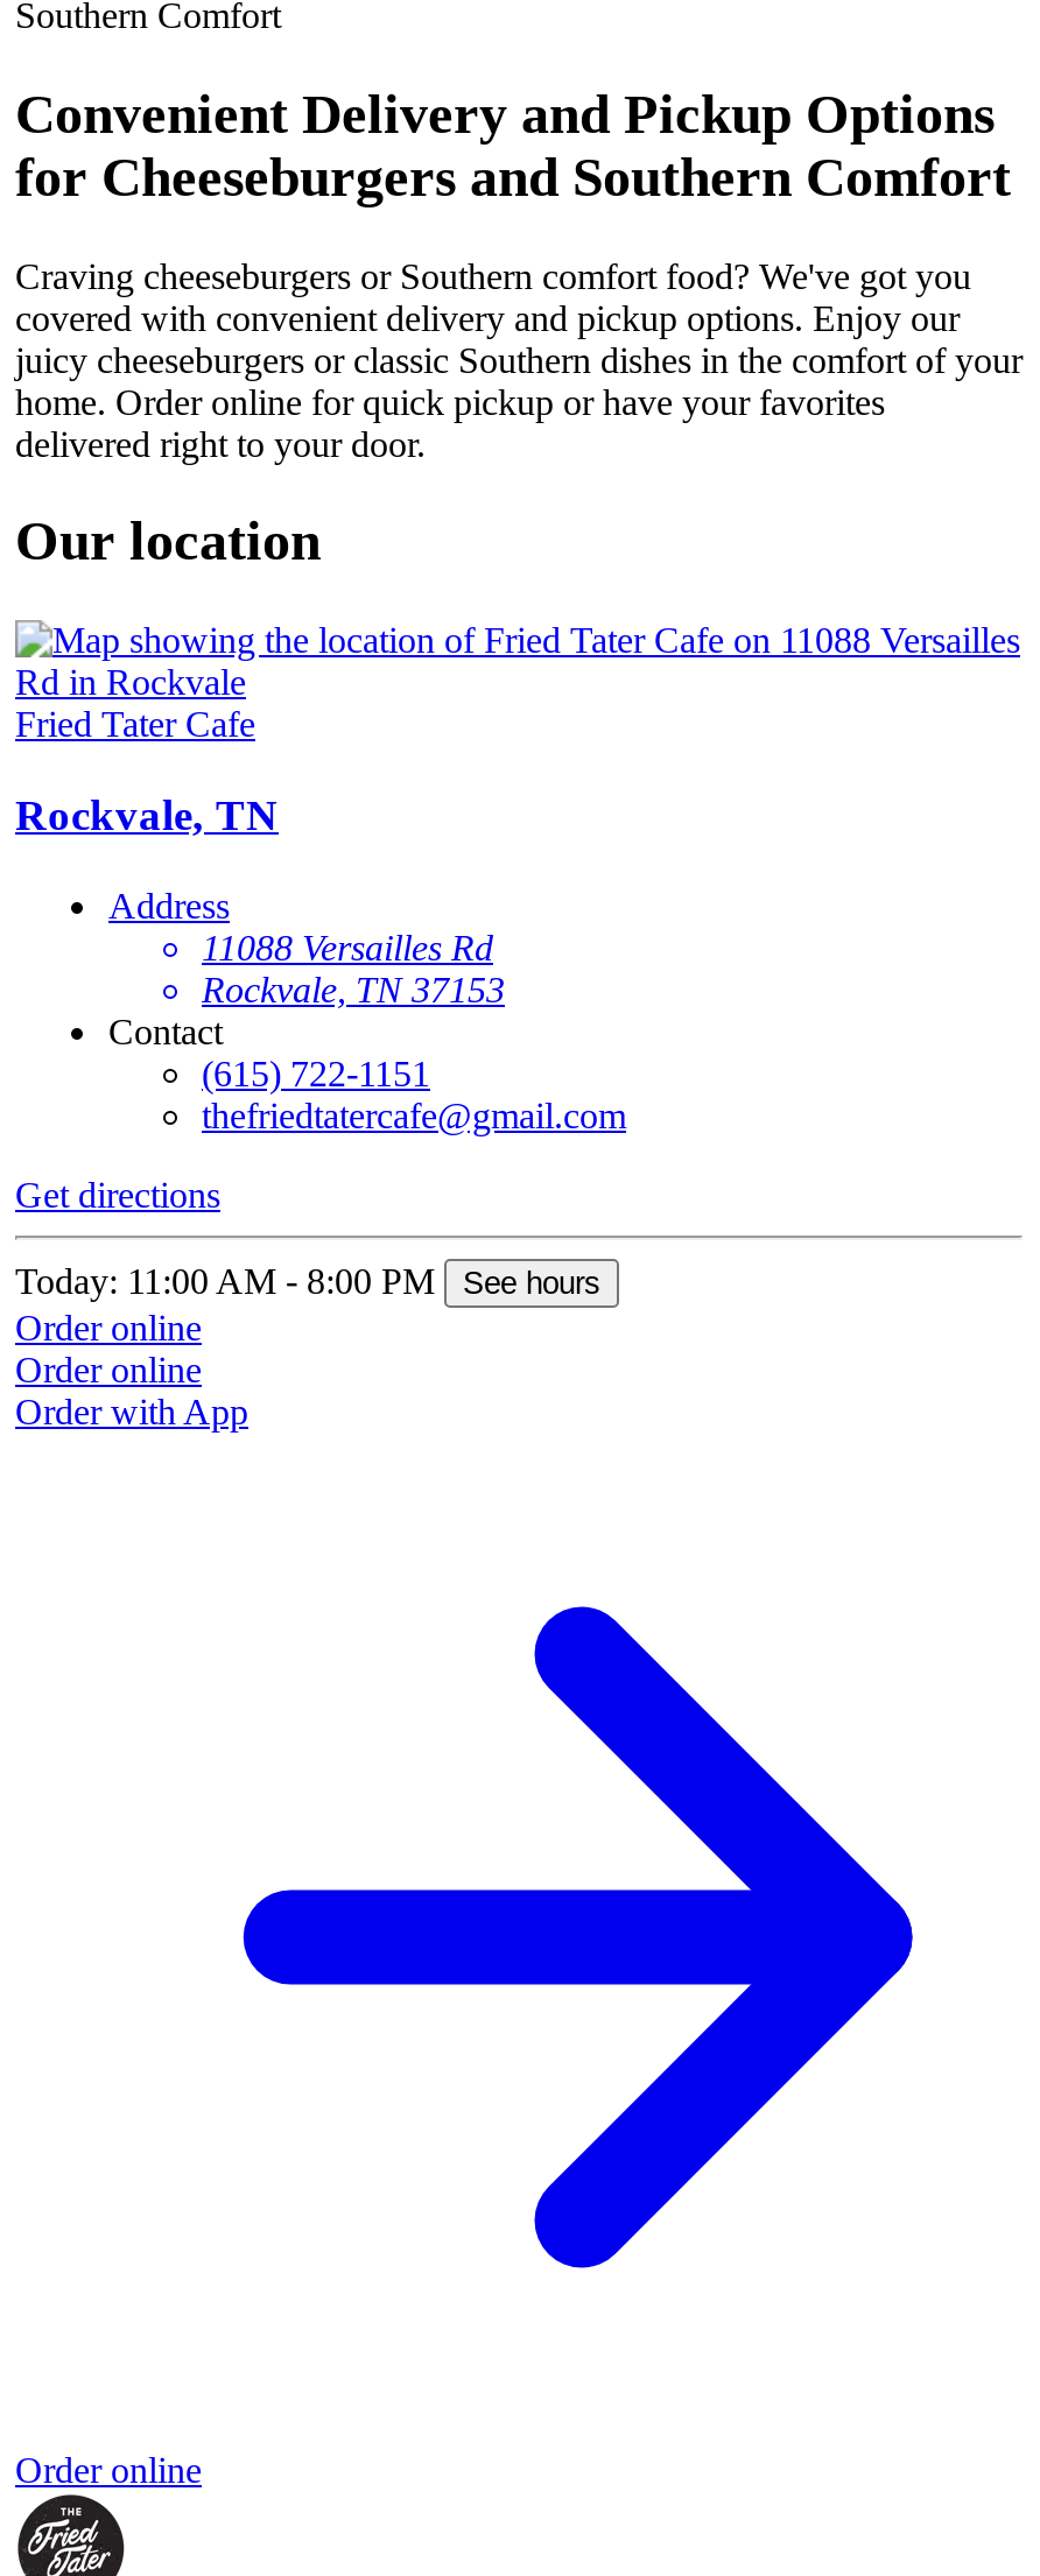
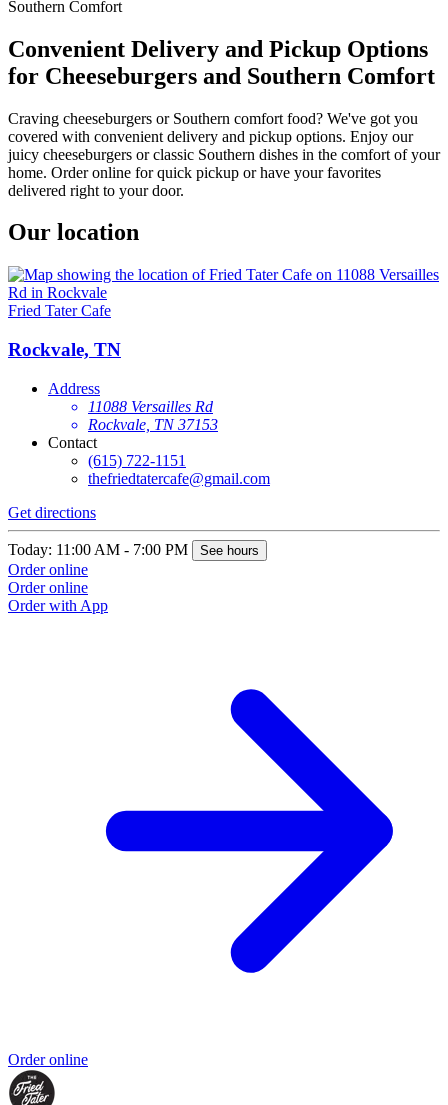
[15,1261,600,1300] Today: 11:00 AM - 8:00 PM See hours -> [8,541,259,558] Today: 11:00 AM - 7:00 PM See hours

